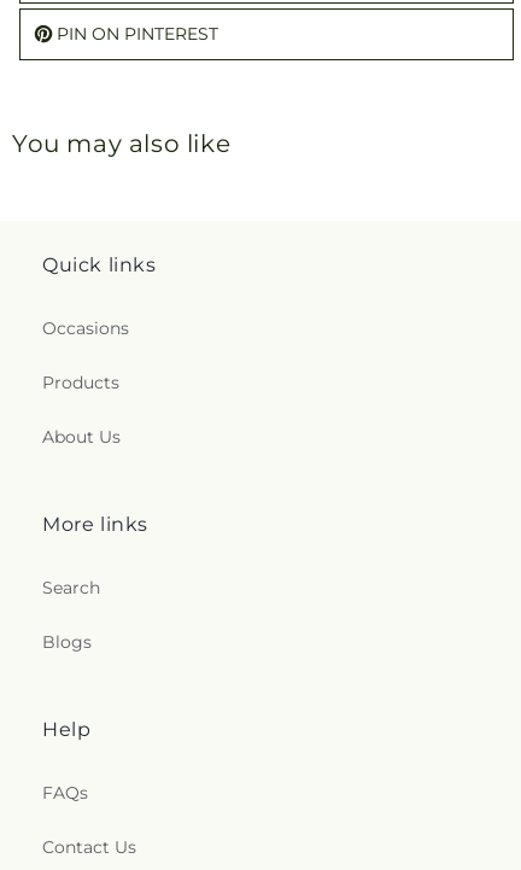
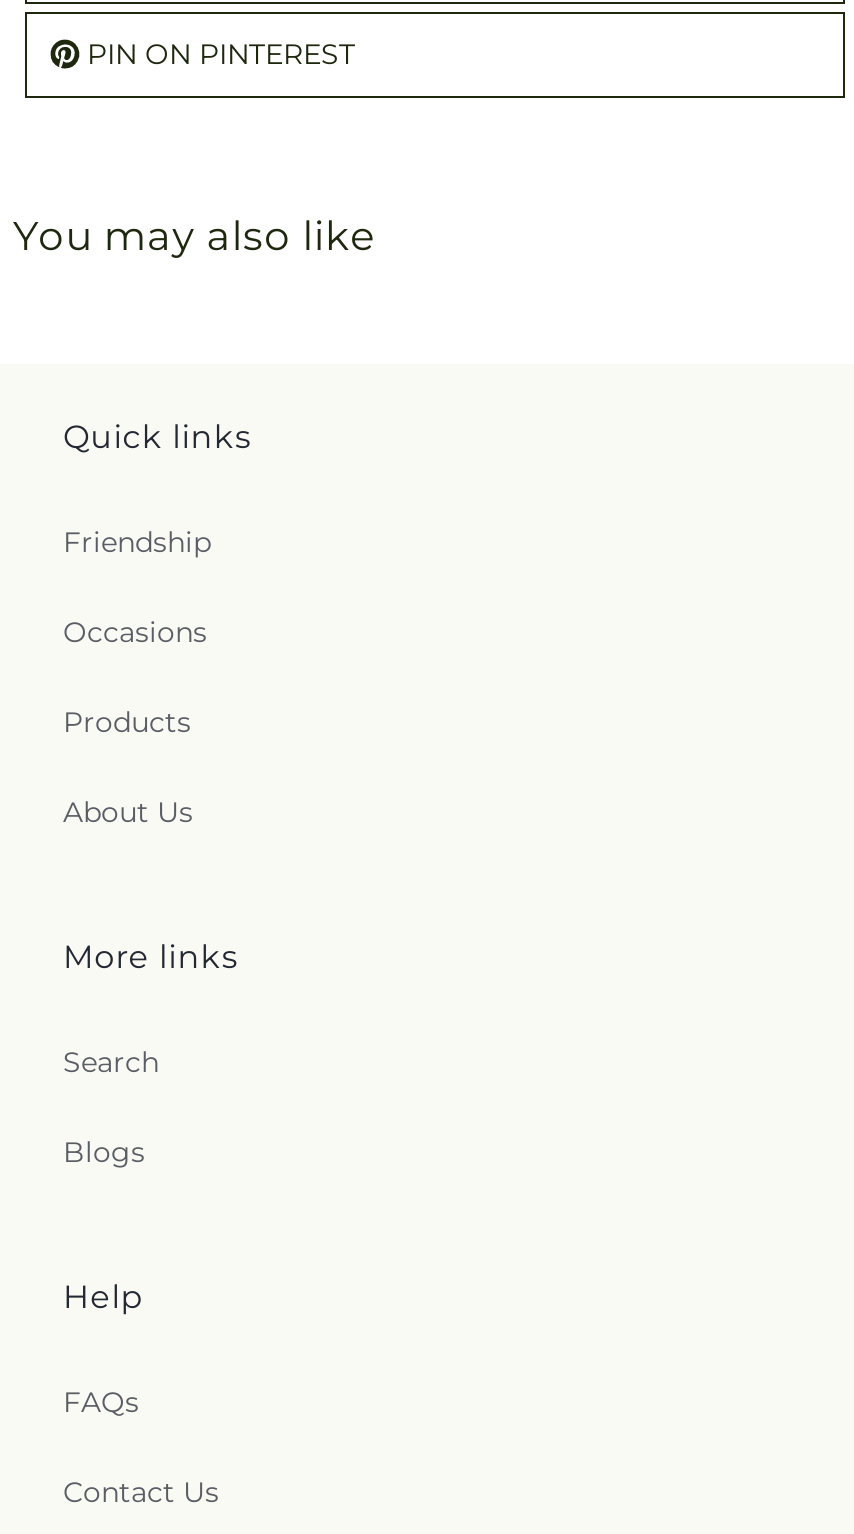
none -> [63,524,211,560] Friendship

